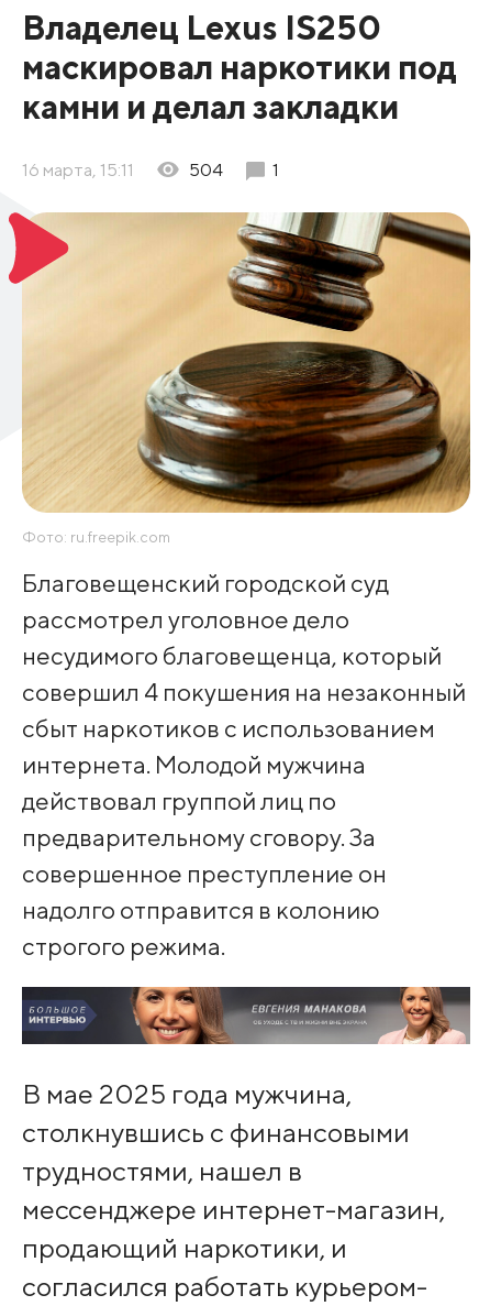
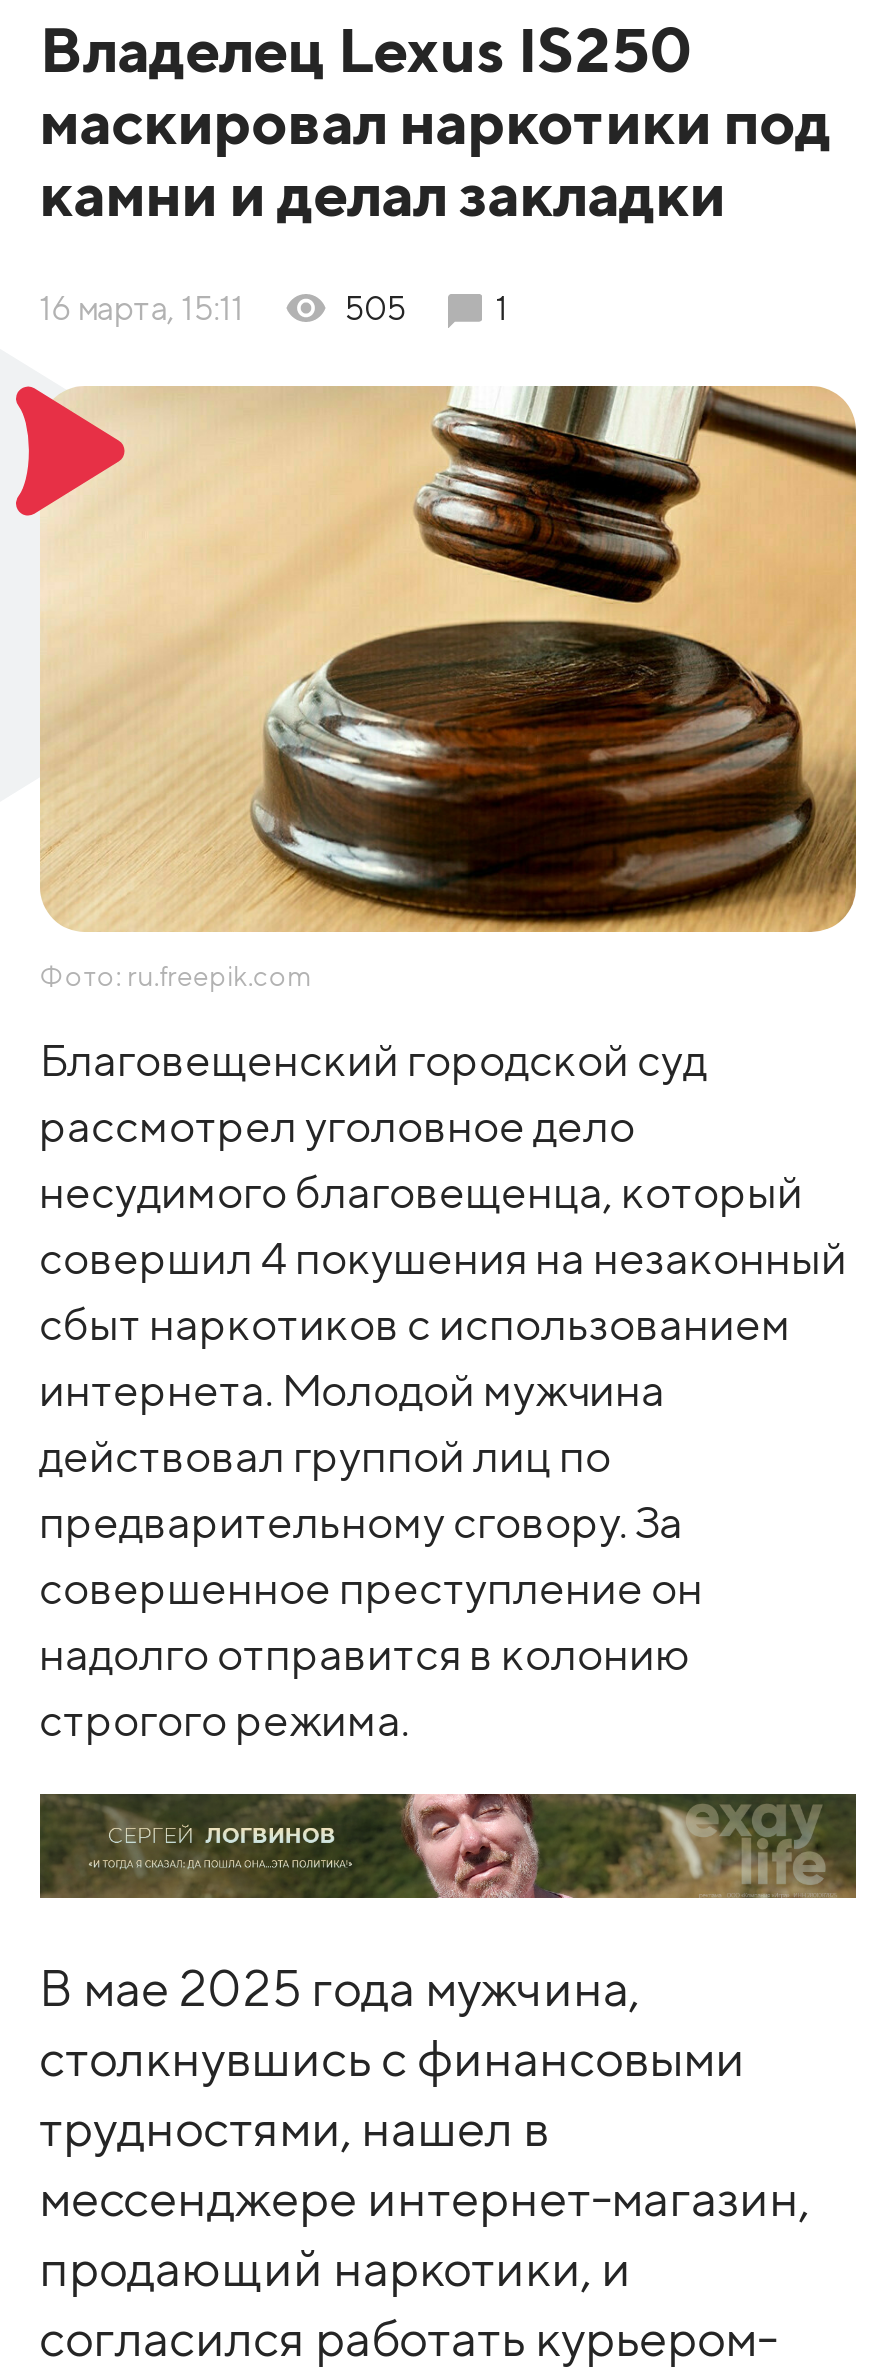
[189,159,223,181] 504 -> [344,288,406,328] 505
[22,986,470,1045] [image] -> [40,1792,856,1900] [image]

